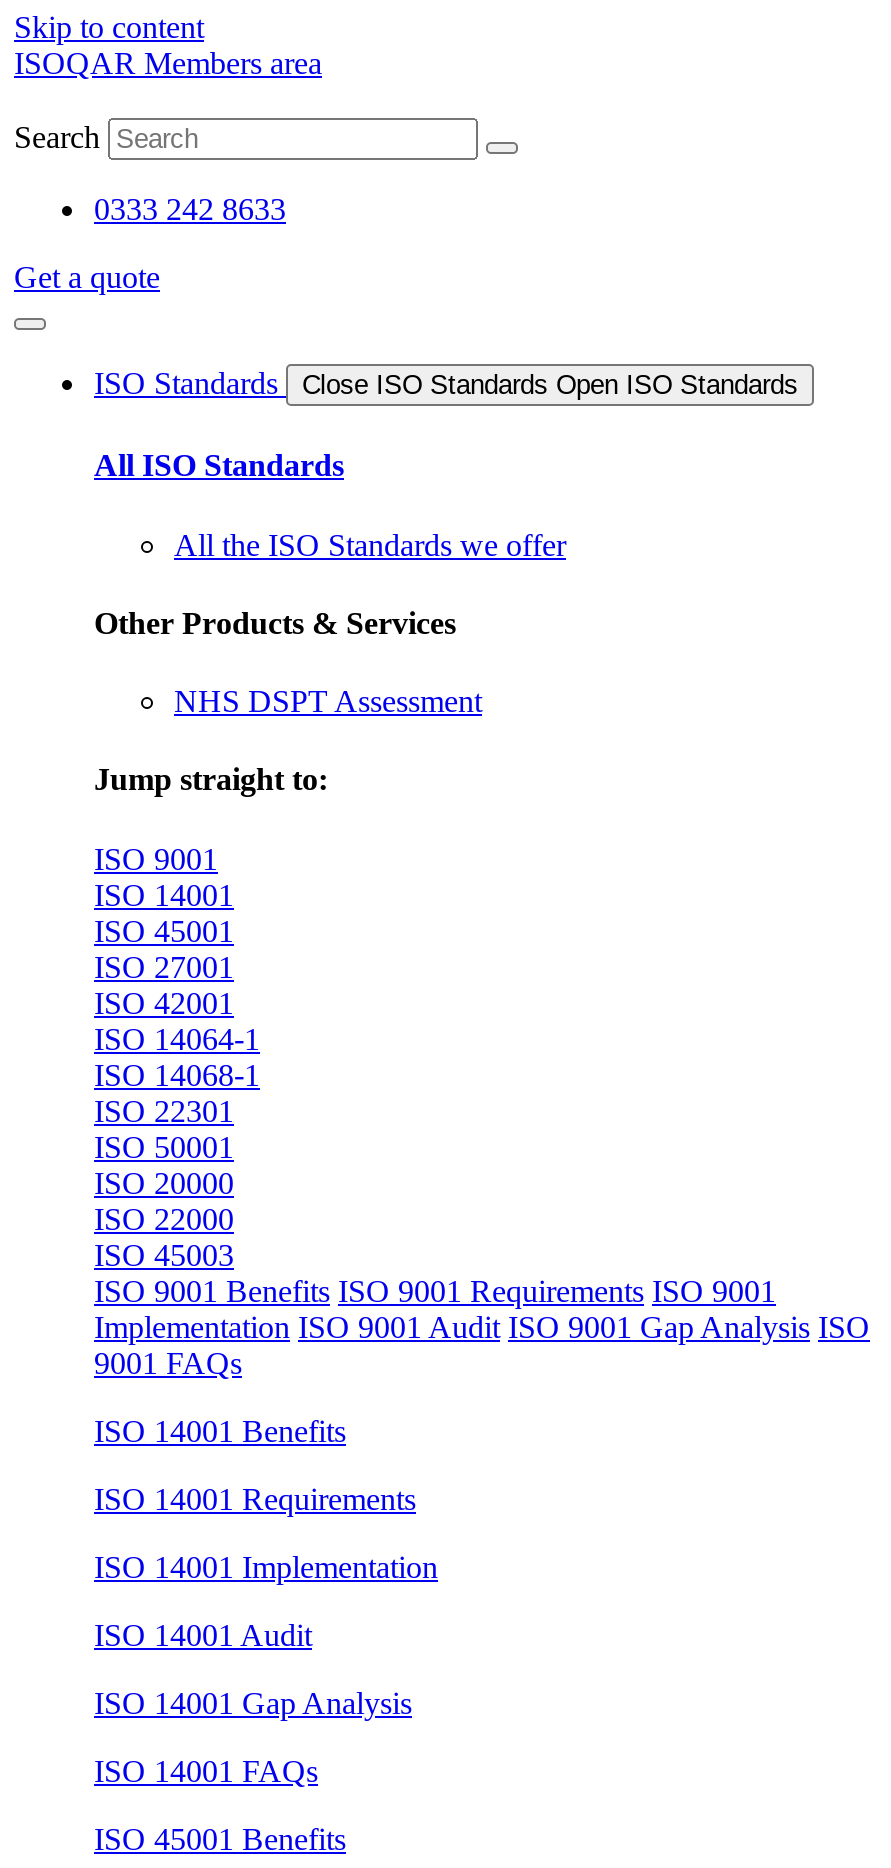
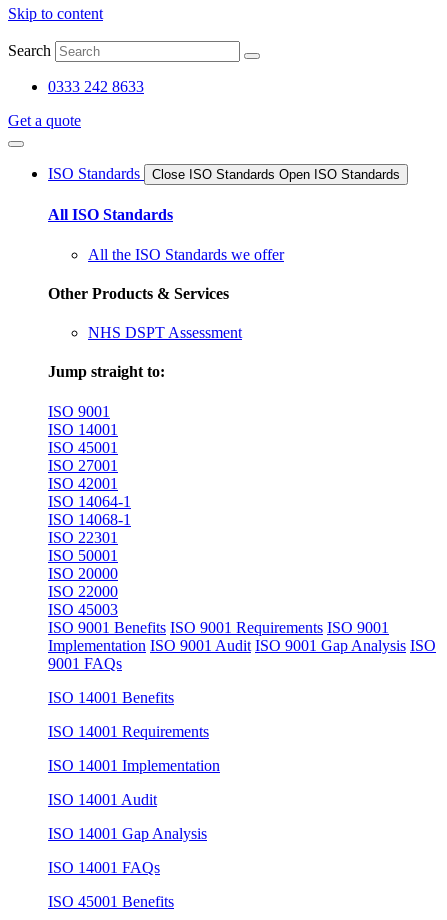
[14,46,322,80] ISOQAR Members area -> none

